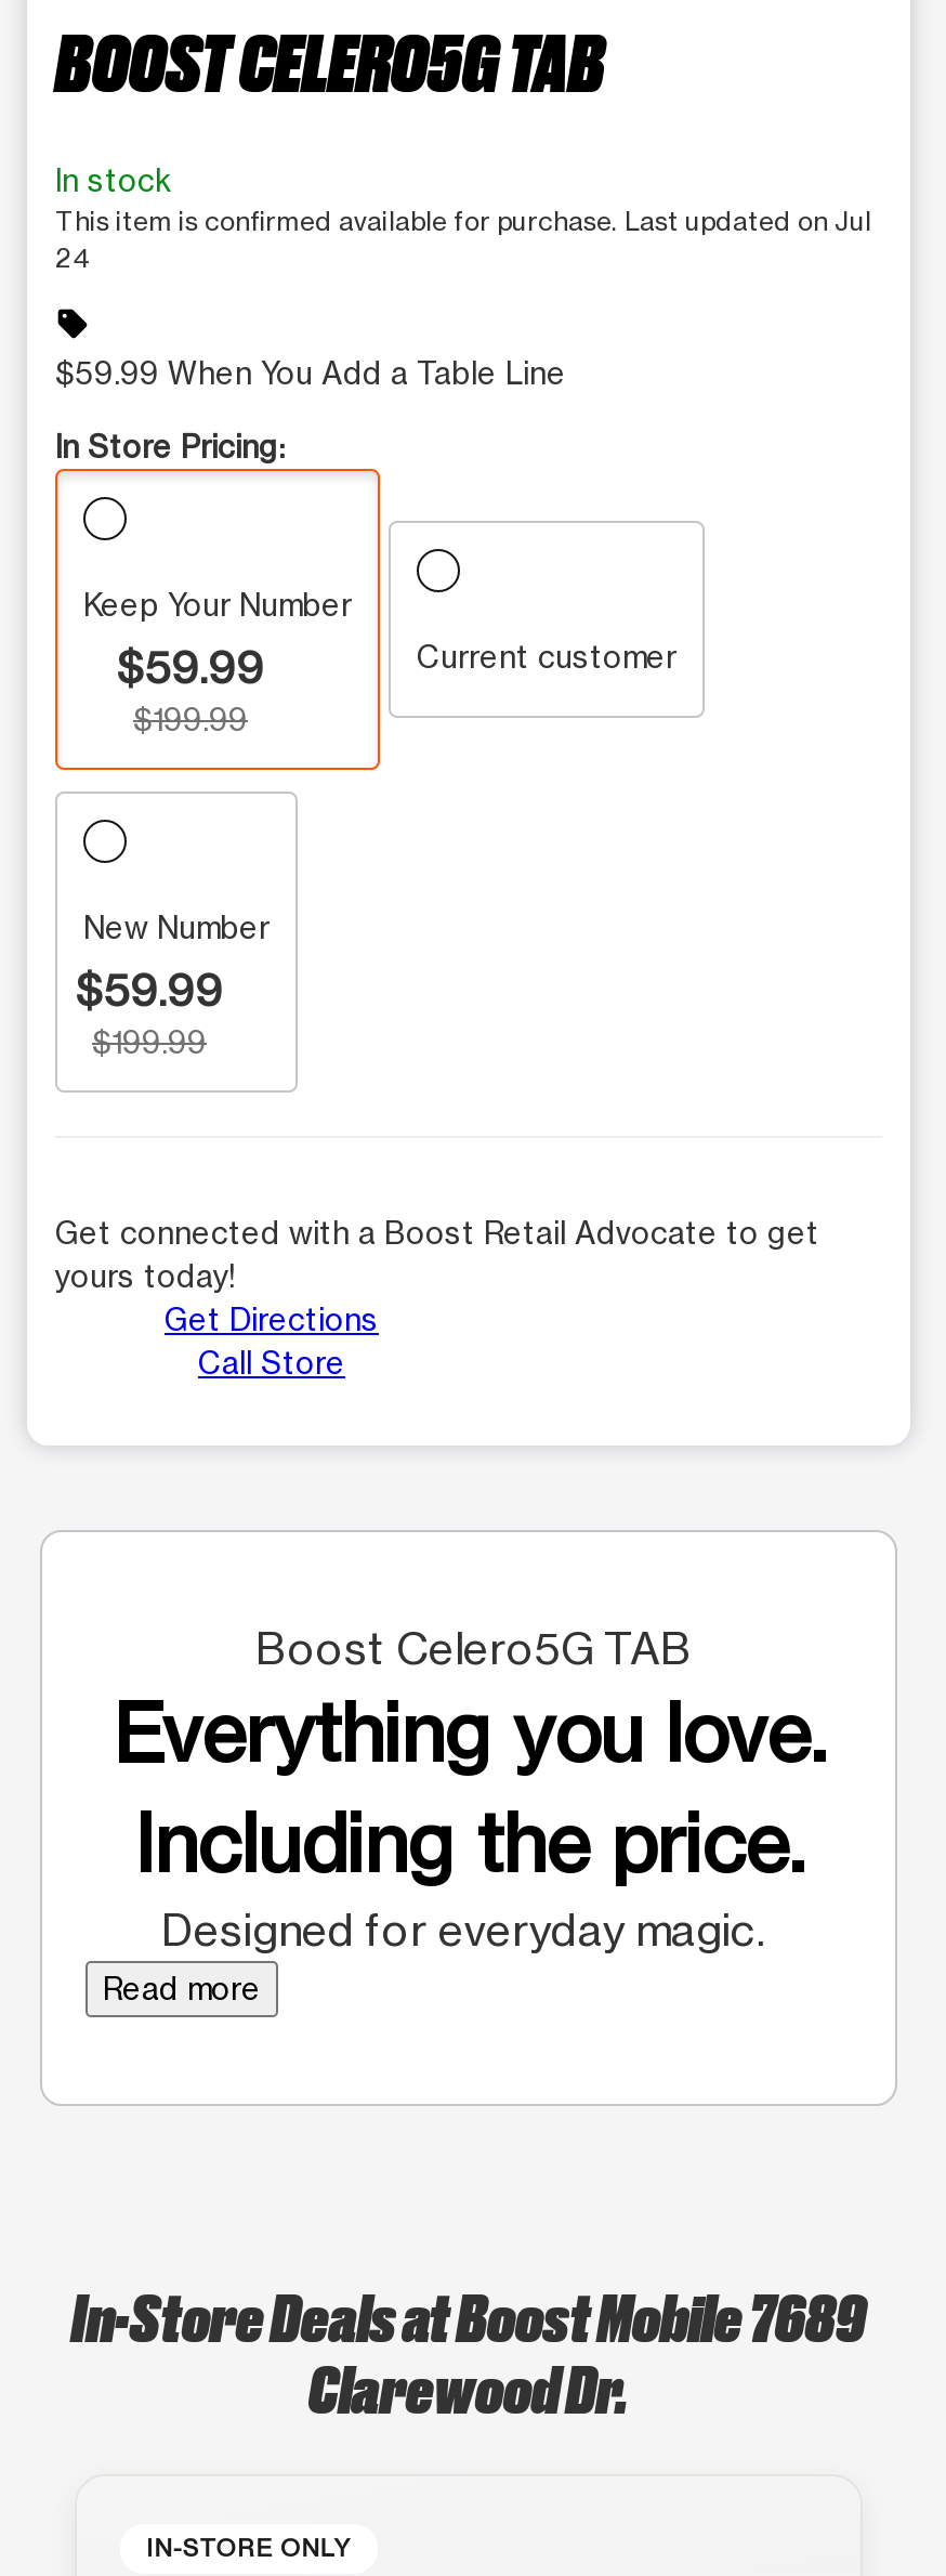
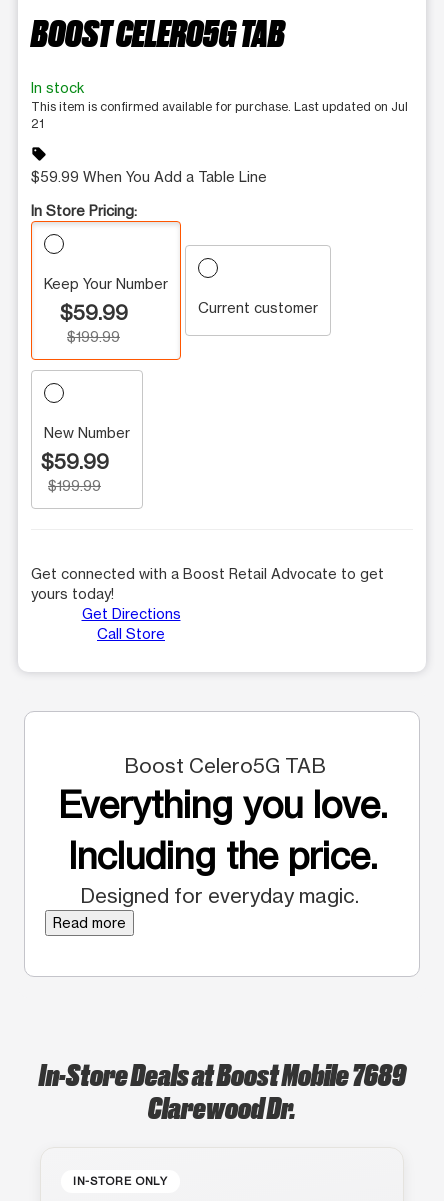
[55,241,90,273] 24 -> [31,116,44,131] 21

